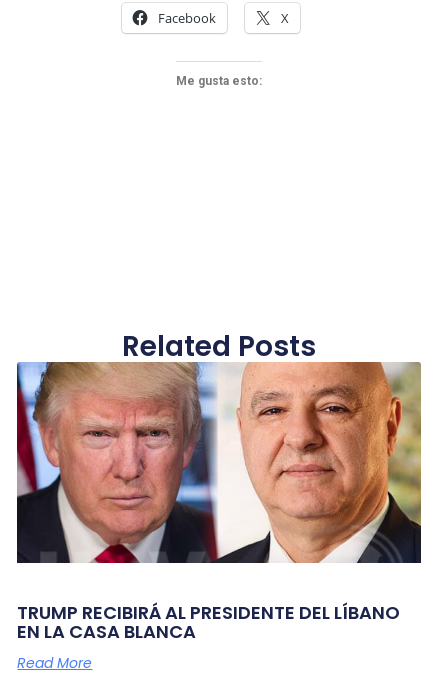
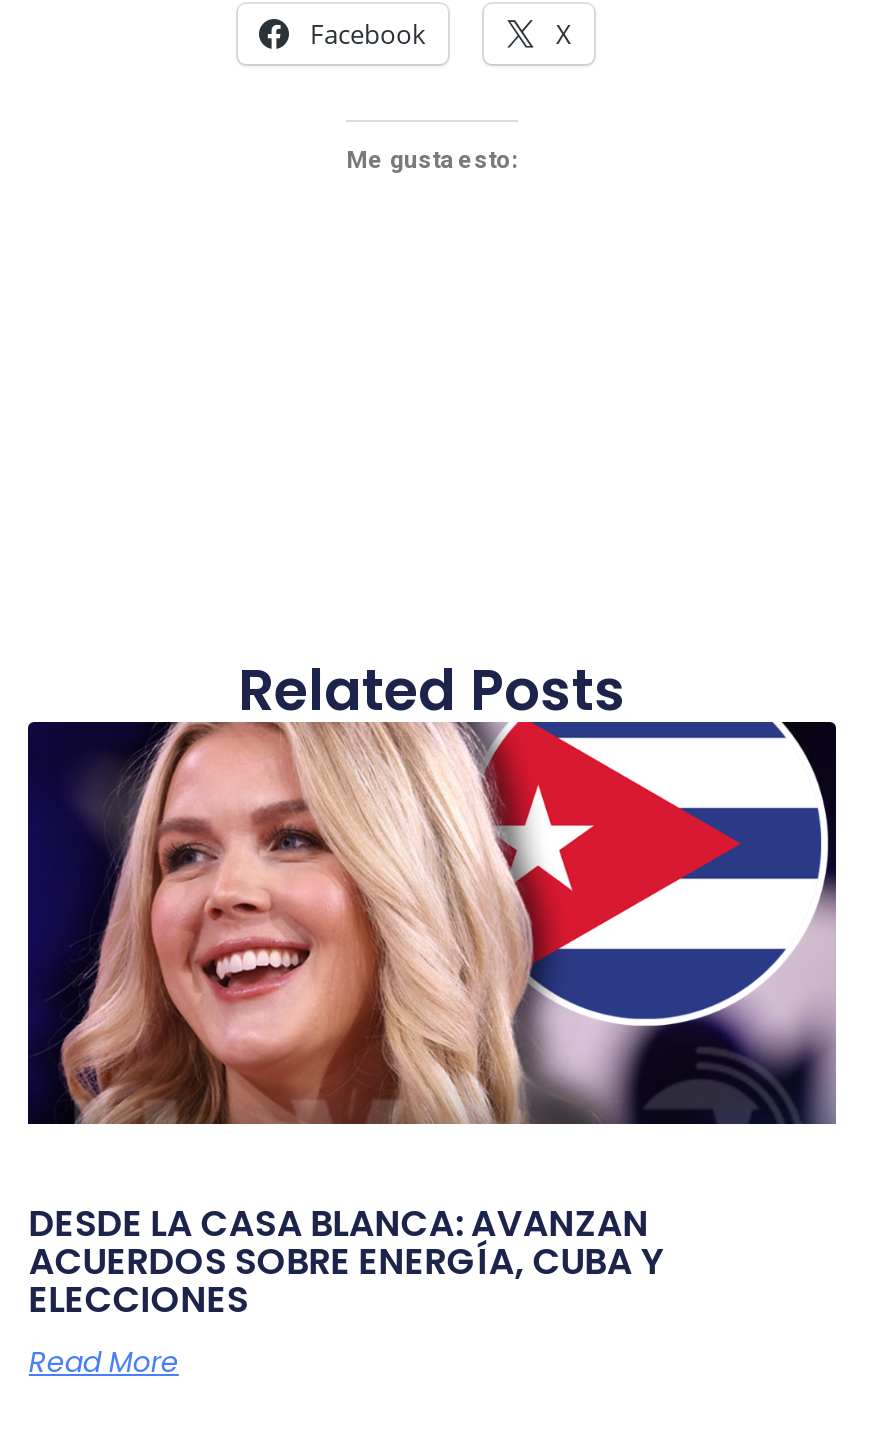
[16,361,422,644] [image] | TRUMP RECIBIRÁ AL PRESIDENTE DEL LÍBANO | EN LA CASA BLANCA -> [28,720,838,1325] [image] | DESDE LA CASA BLANCA: AVANZAN | ACUERDOS SOBRE ENERGÍA, CUBA Y | ELECCIONES

